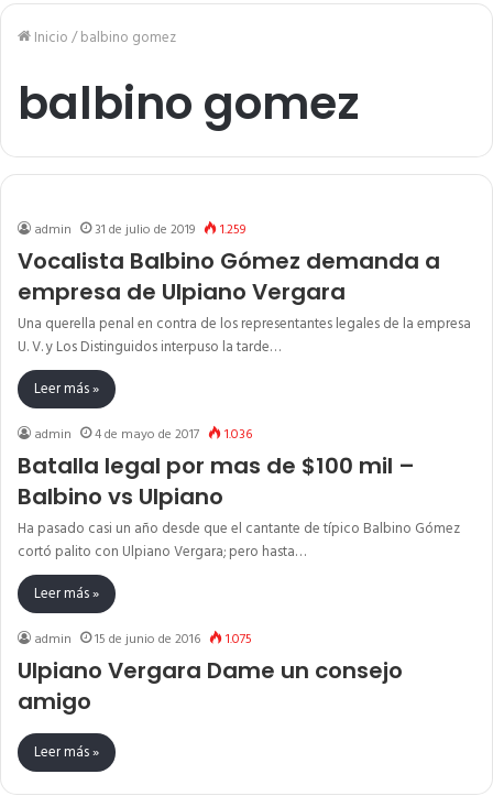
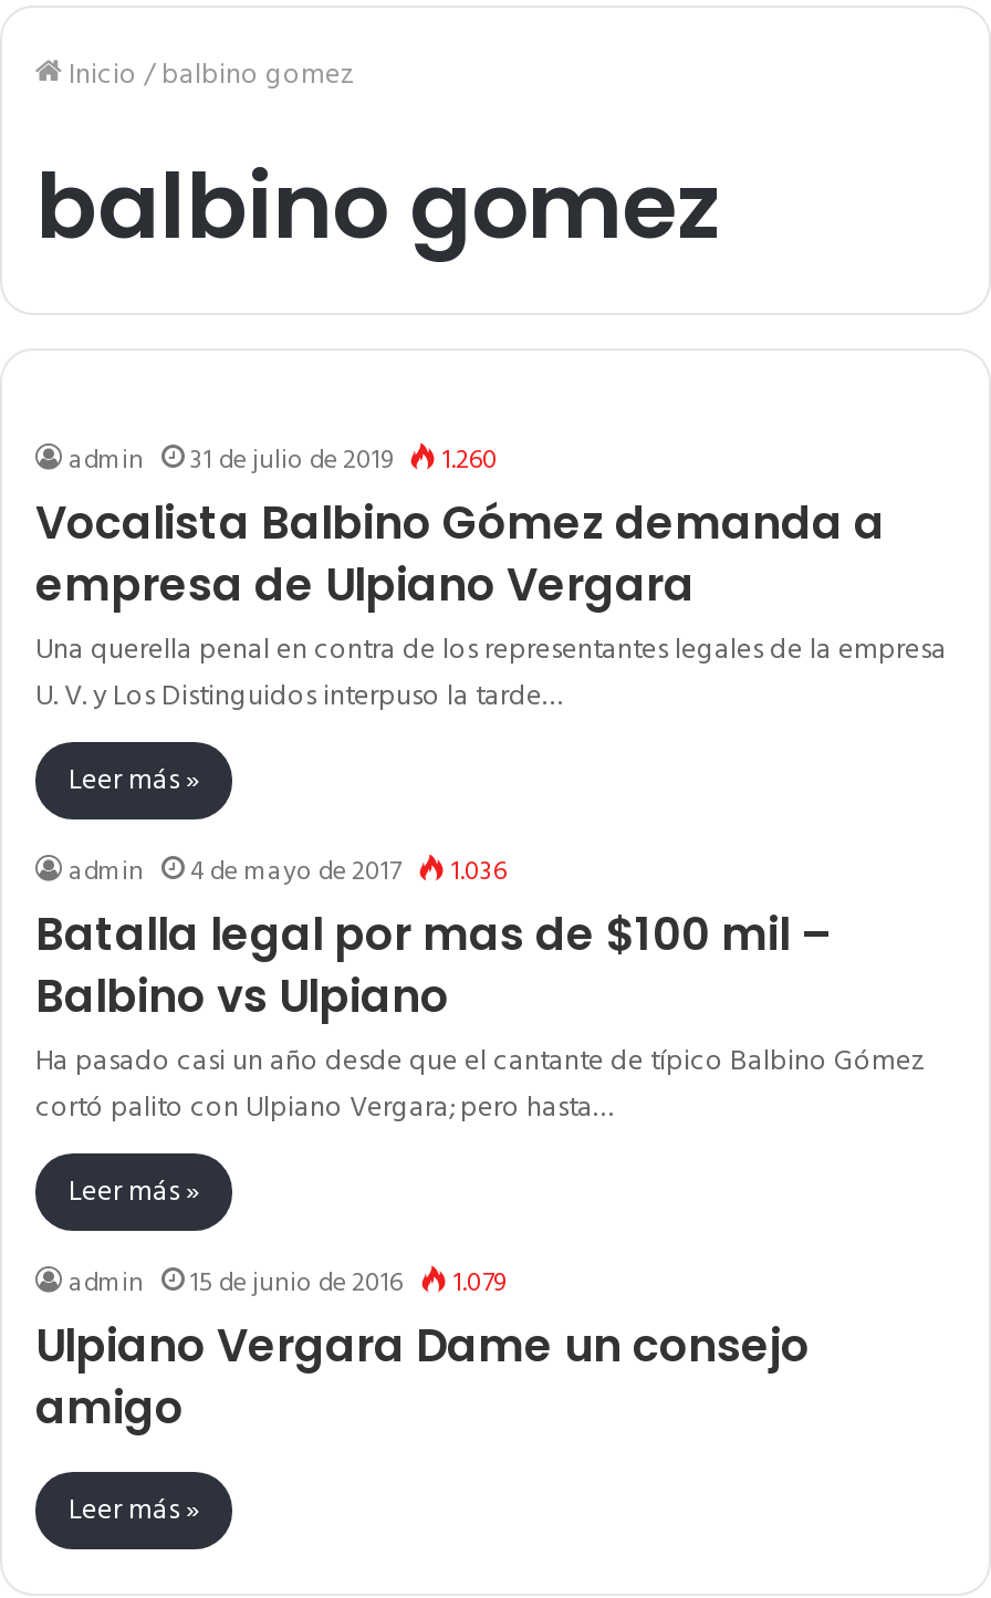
[34,219,245,241] admin 31 de julio de 2019 1.259 -> [69,439,498,483] admin 31 de julio de 2019 1.260
[34,629,252,651] admin 15 de junio de 2016 1.075 -> [69,1262,504,1306] admin 15 de junio de 2016 1.079

